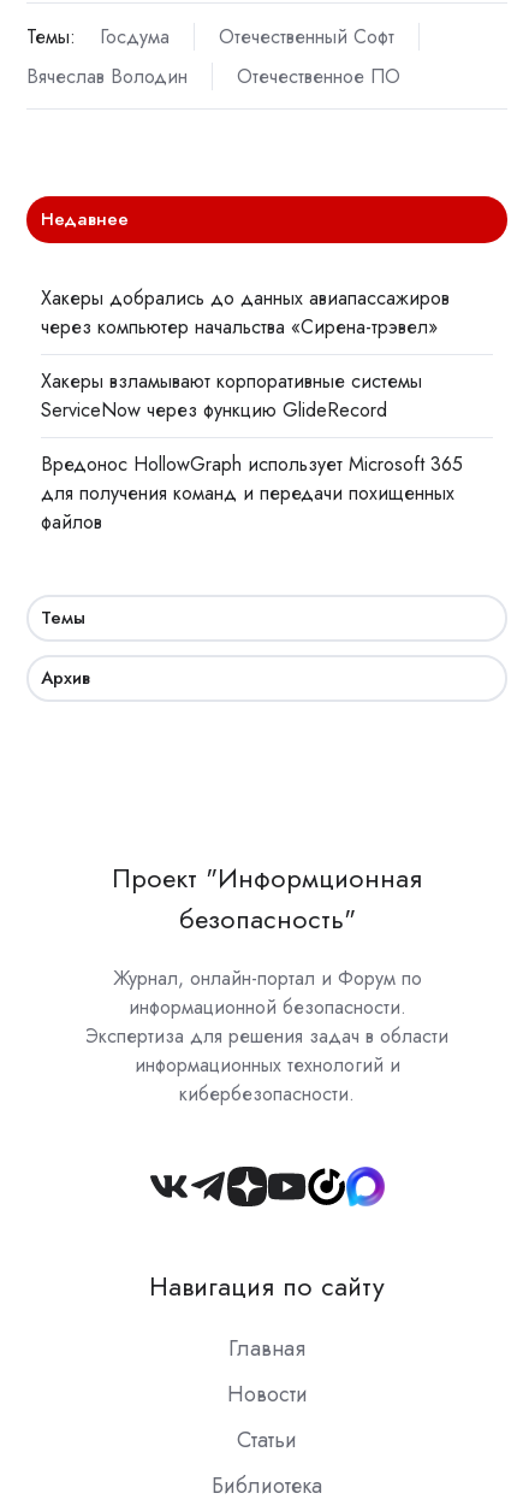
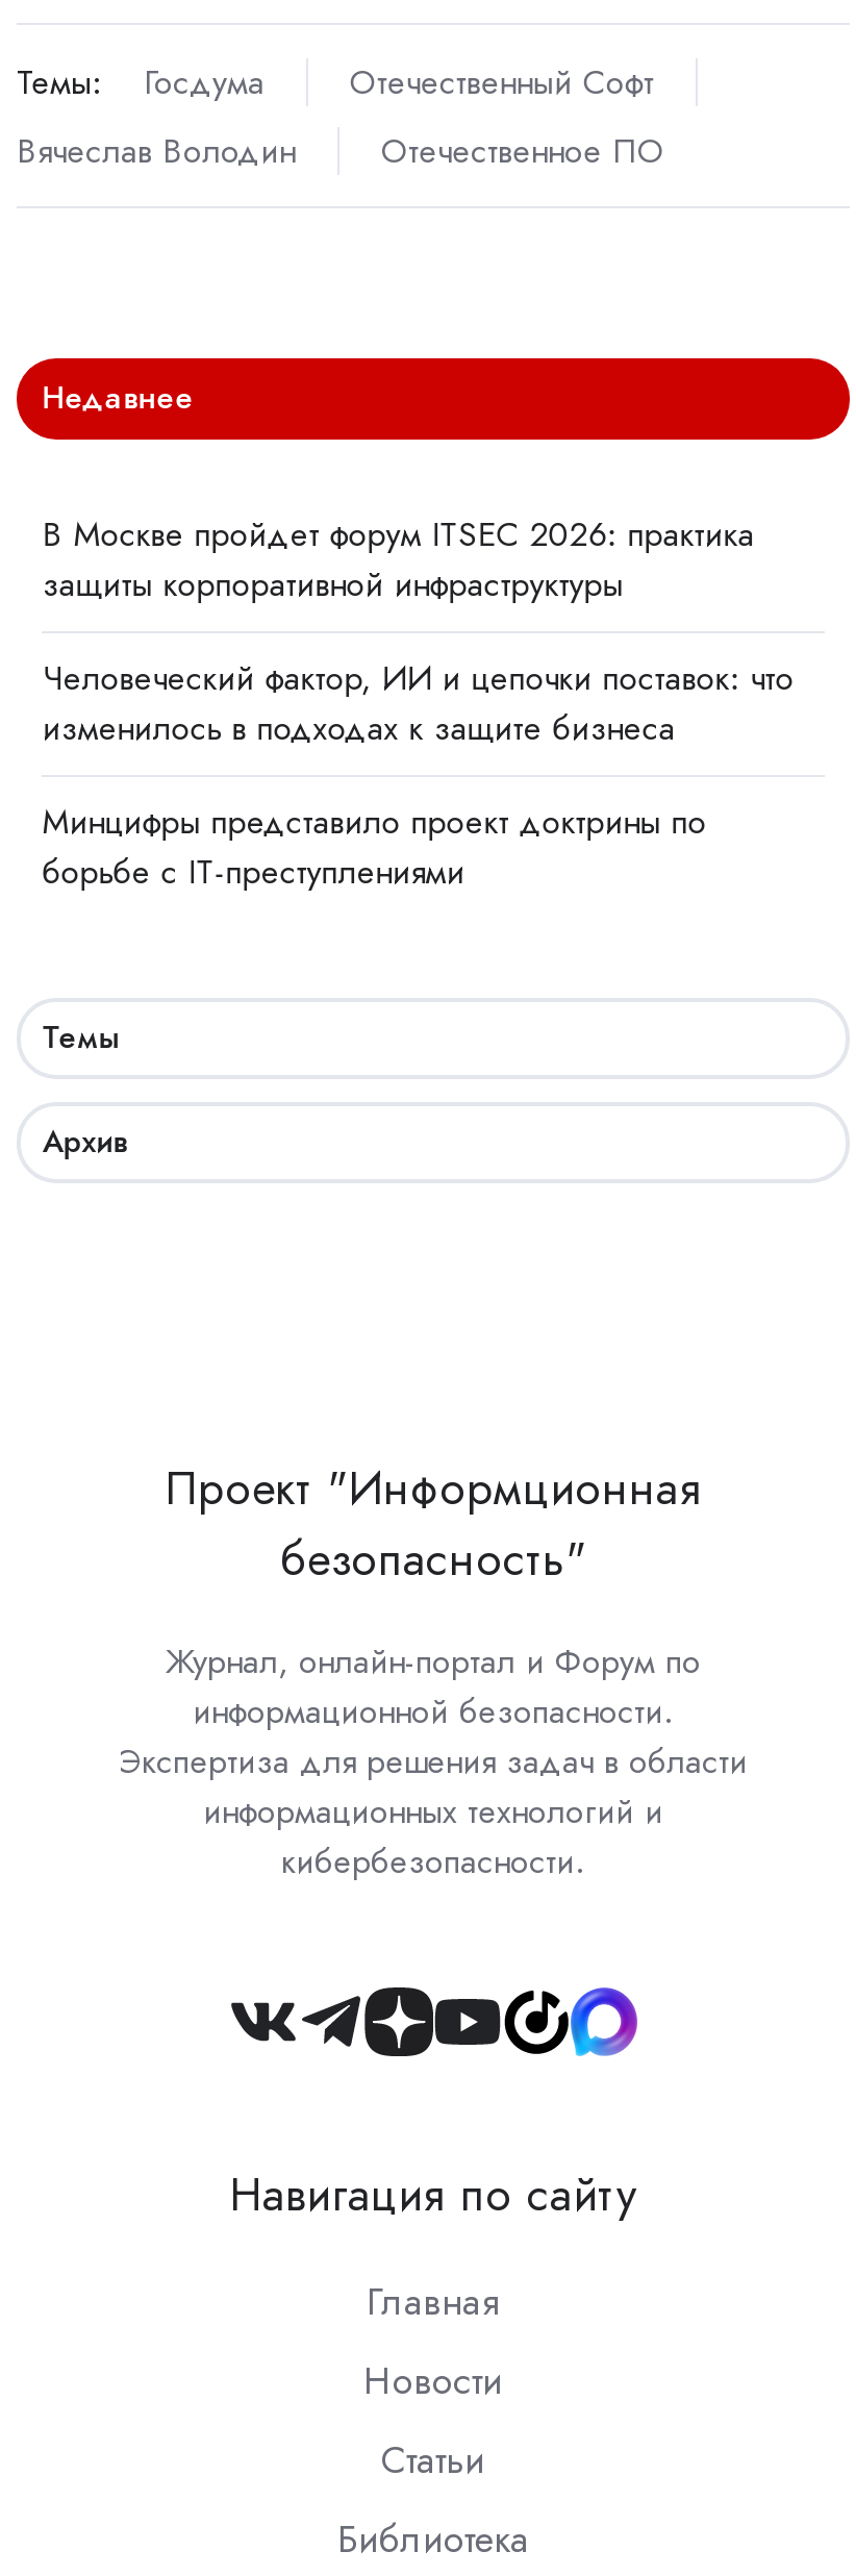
[41,284,450,341] Хакеры добрались до данных авиапассажиров | через компьютер начальства «Сирена-трэвел» -> [42,510,754,608] В Москве пройдет форум ITSEC 2026: практика | защиты корпоративной инфраструктуры
[41,367,422,424] Хакеры взламывают корпоративные системы | ServiceNow через функцию GlideRecord -> [42,654,794,752] Человеческий фактор, ИИ и цепочки поставок: что | изменилось в подходах к защите бизнеса
[41,451,463,536] Вредонос HollowGraph использует Microsoft 365 | для получения команд и передачи похищенных | файлов -> [42,799,706,896] Минцифры представило проект доктрины по | борьбе с IT-преступлениями

